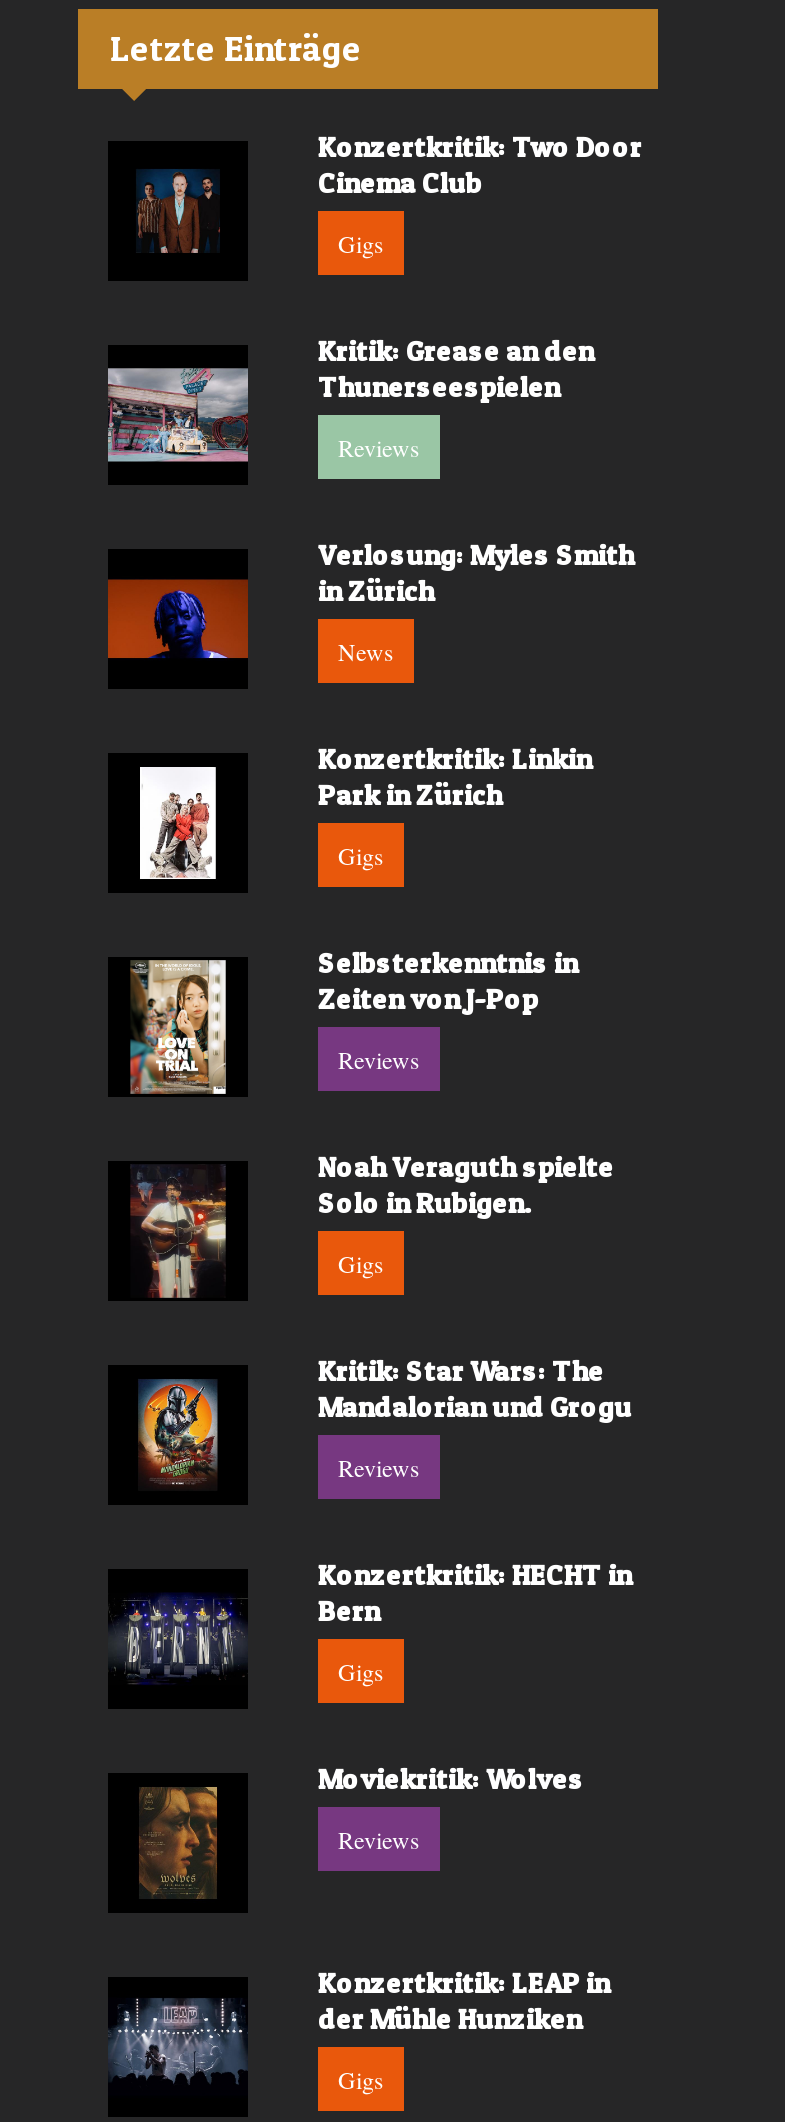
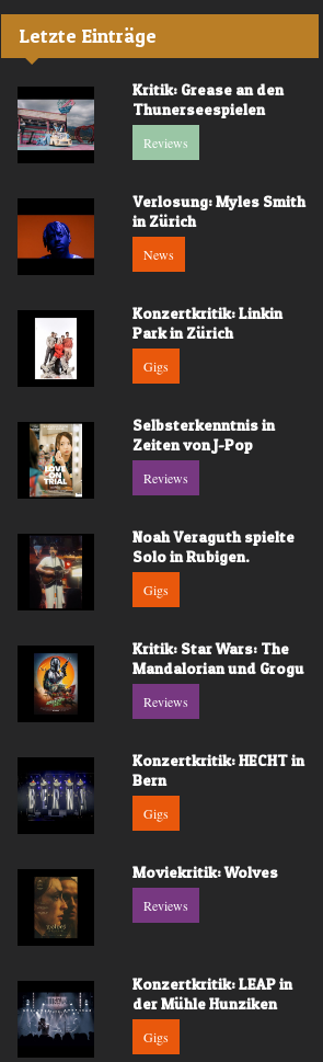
[108,129,642,259] [image] | Konzertkritik: Two Door | Cinema Club | Gigs -> none

